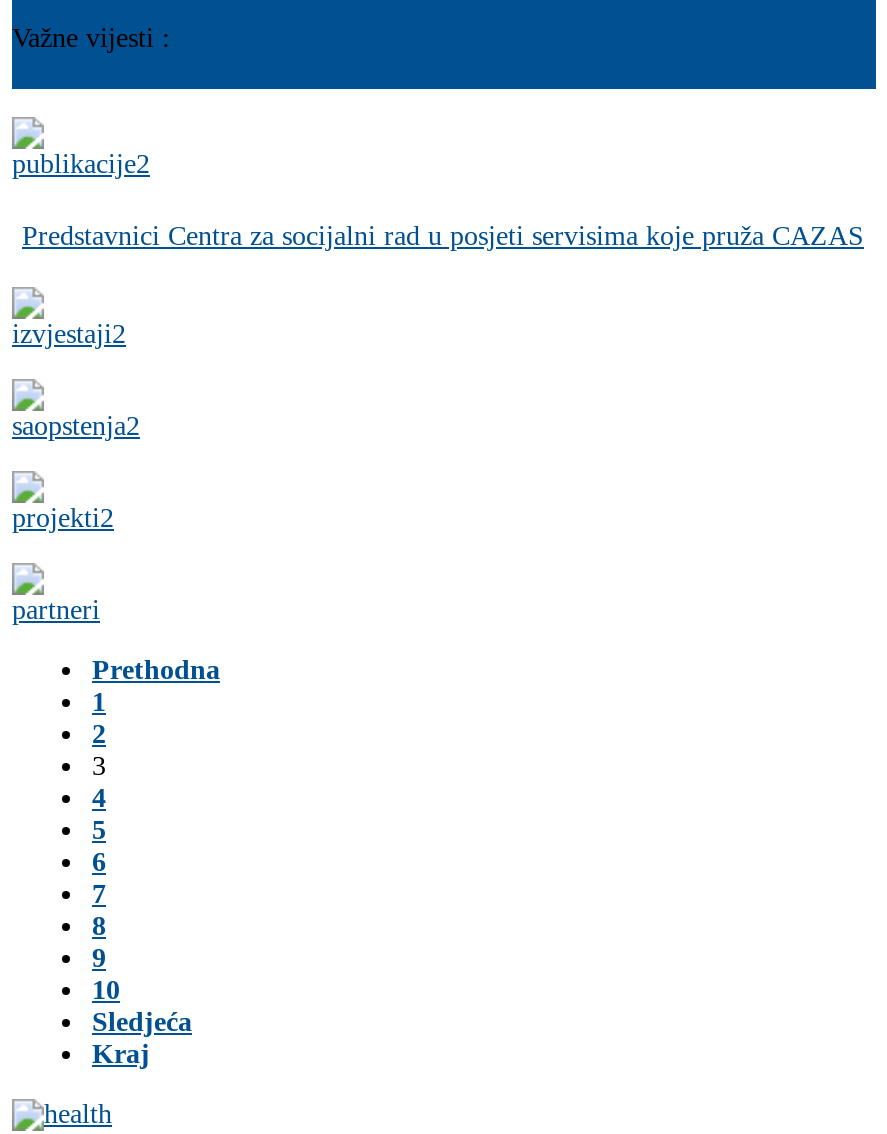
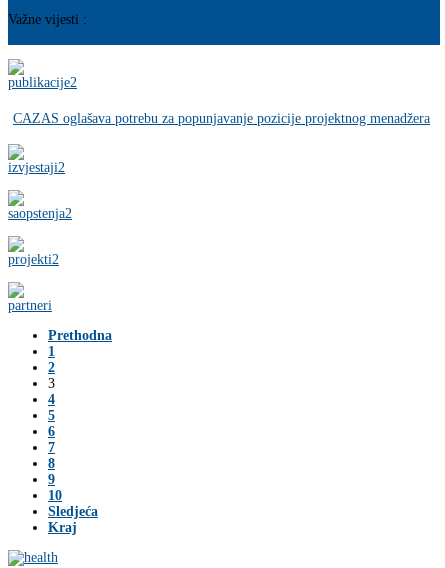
[22,221,864,251] Predstavnici Centra za socijalni rad u posjeti servisima koje pruža CAZAS -> [13,111,430,126] CAZAS oglašava potrebu za popunjavanje pozicije projektnog menadžera

